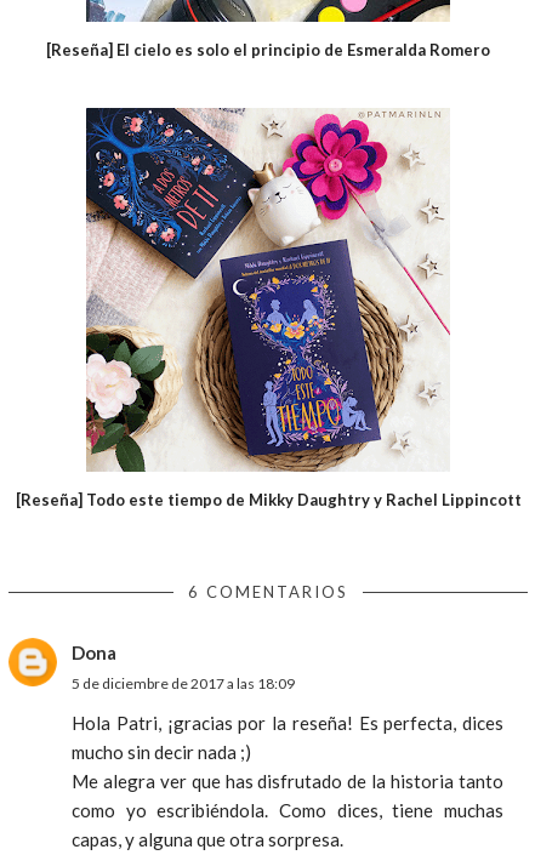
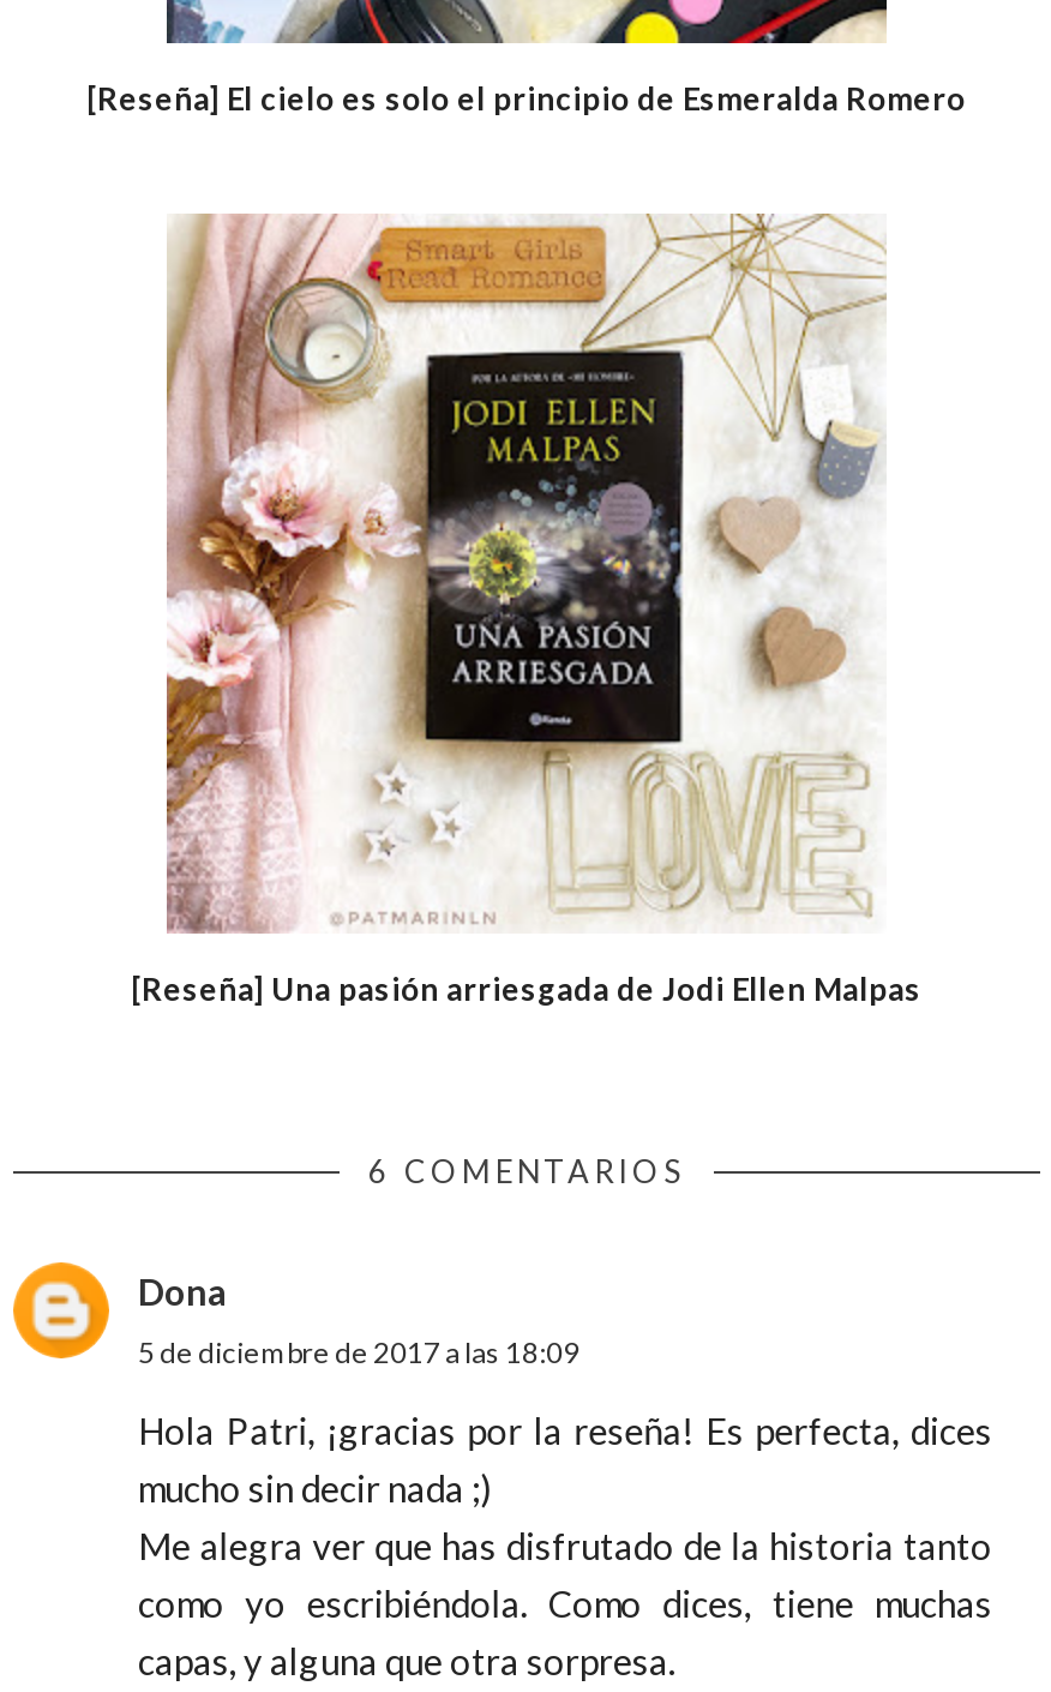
[15,107,521,509] [image] | [Reseña] Todo este tiempo de Mikky Daughtry y Rachel Lippincott -> [132,214,921,1008] [image] | [Reseña] Una pasión arriesgada de Jodi Ellen Malpas

